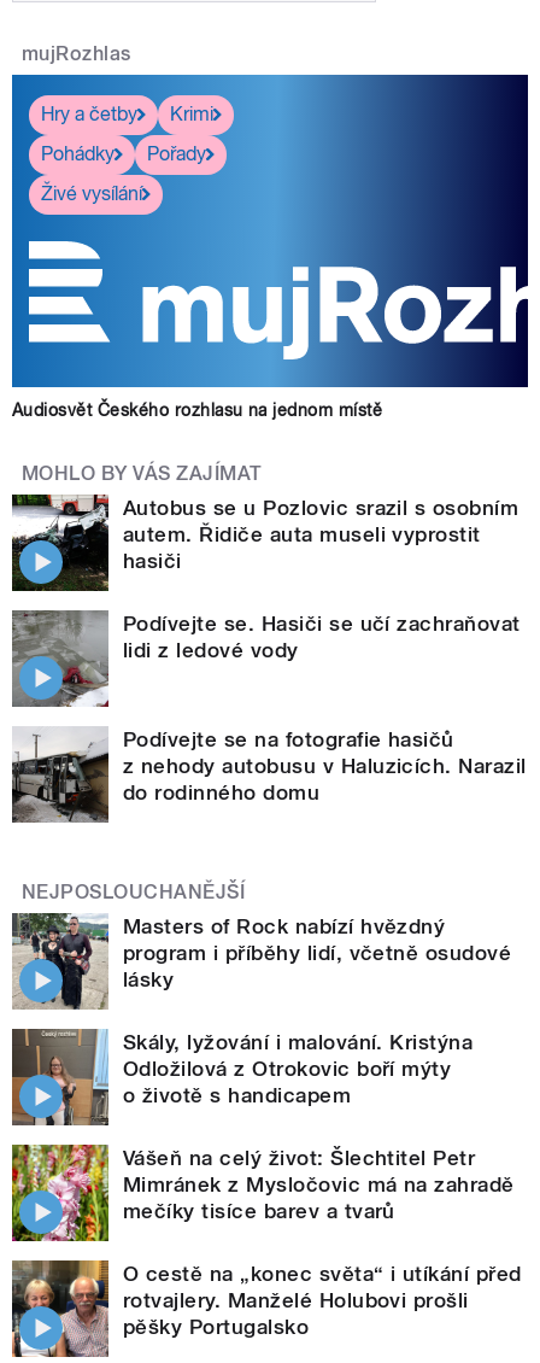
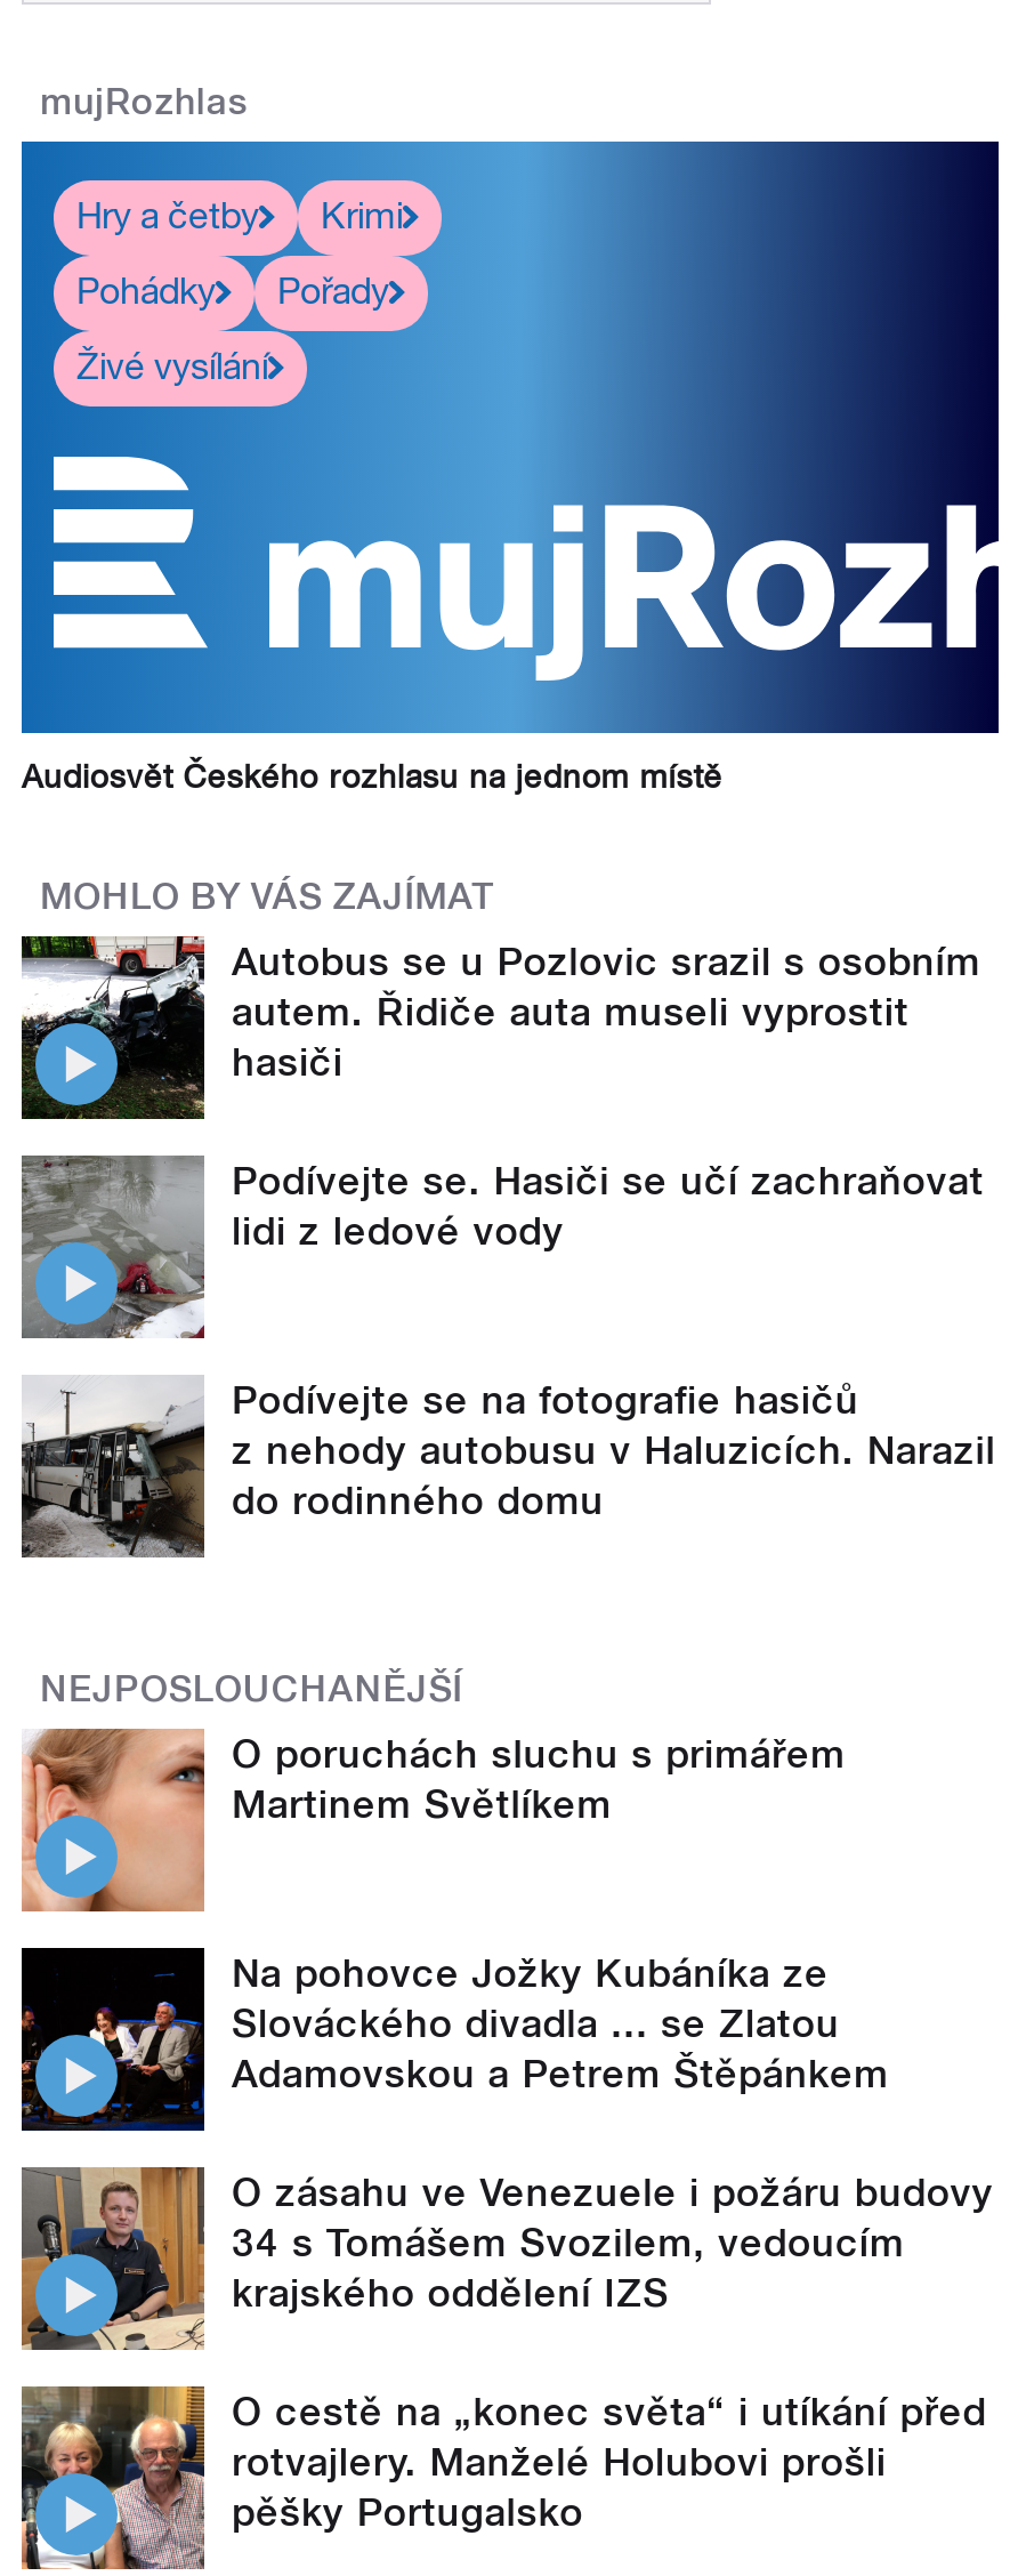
[11,912,511,1011] [image] | Masters of Rock nabízí hvězdný | program i příběhy lidí, včetně osudové | lásky -> [22,1726,845,1911] [image] | O poruchách sluchu s primářem | Martinem Světlíkem
[11,1028,473,1127] [image] | Skály, lyžování i malování. Kristýna | Odložilová z Otrokovic boří mýty | o životě s handicapem -> [19,1946,889,2133] [image] | Na pohovce Jožky Kubáníka ze | Slováckého divadla ... se Zlatou | Adamovskou a Petrem Štěpánkem
[11,1143,514,1241] [image] | Vášeň na celý život: Šlechtitel Petr | Mimránek z Mysločovic má na zahradě | mečíky tisíce barev a tvarů -> [22,2167,994,2350] [image] | O zásahu ve Venezuele i požáru budovy | 34 s Tomášem Svozilem, vedoucím | krajského oddělení IZS

